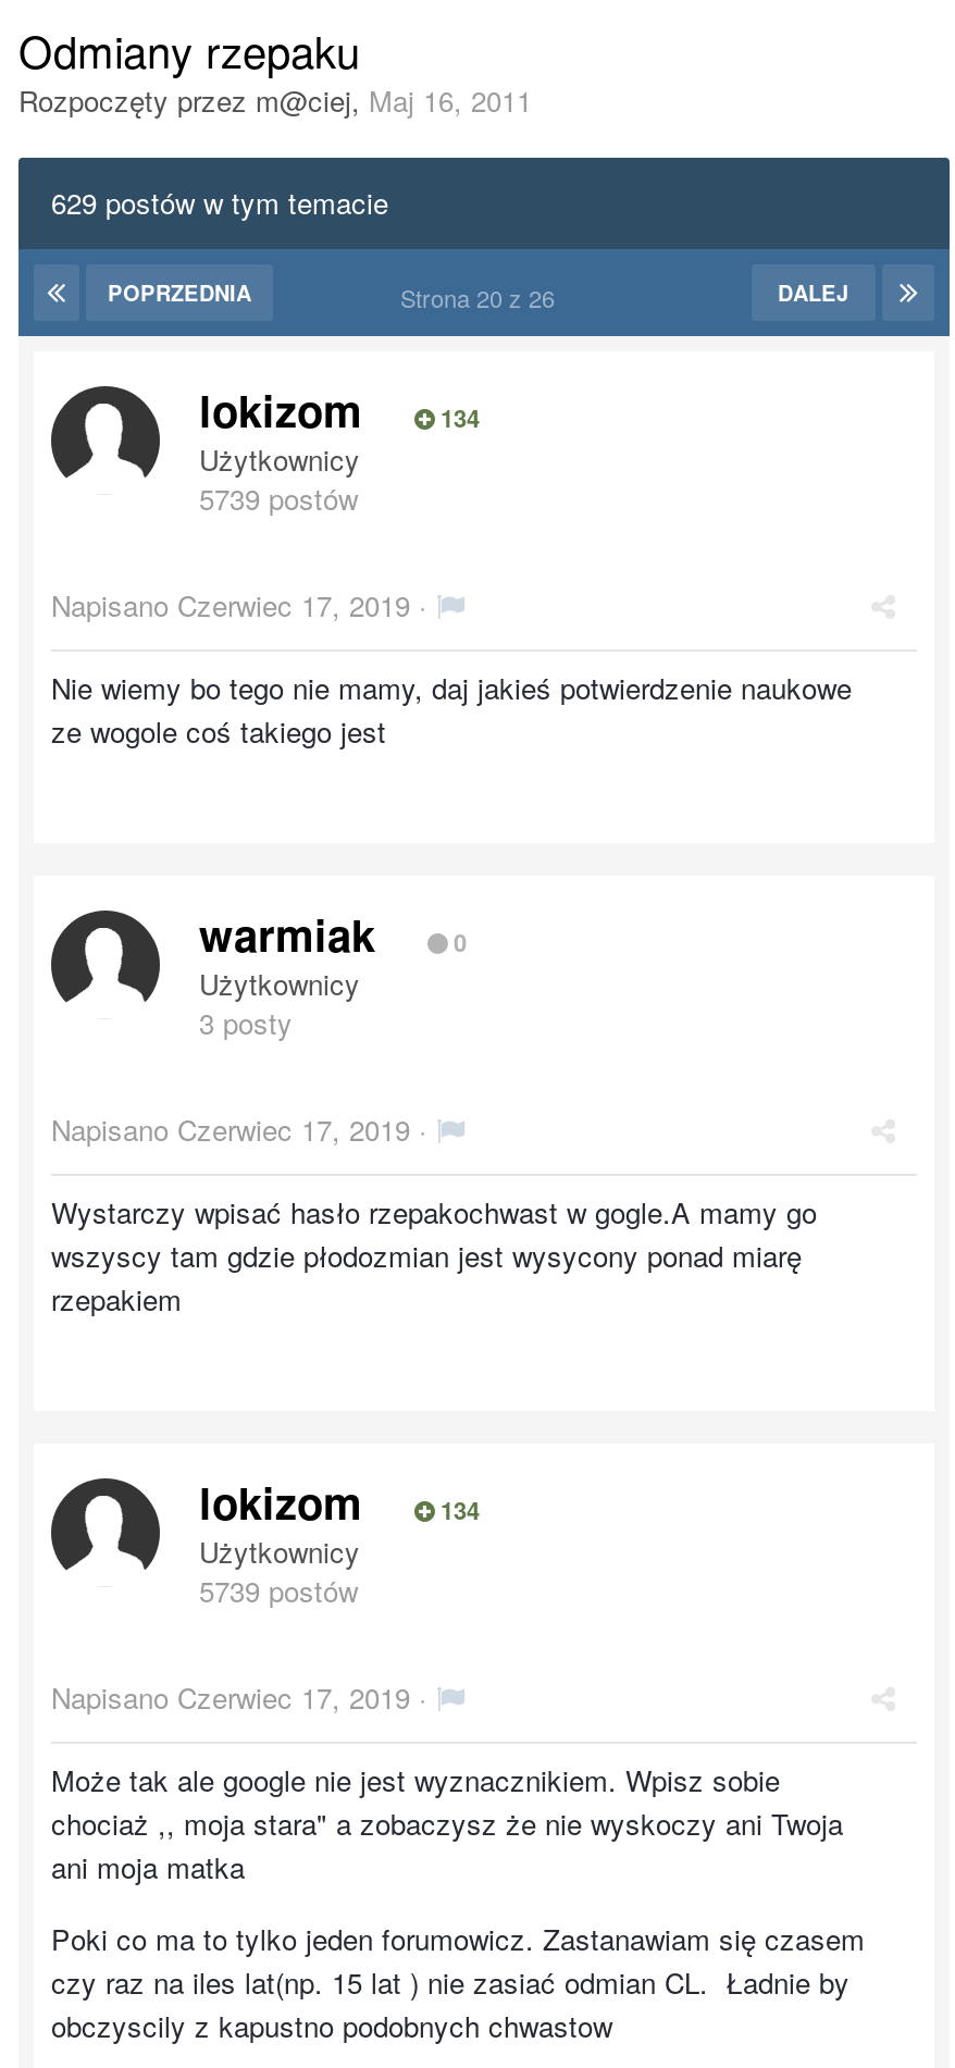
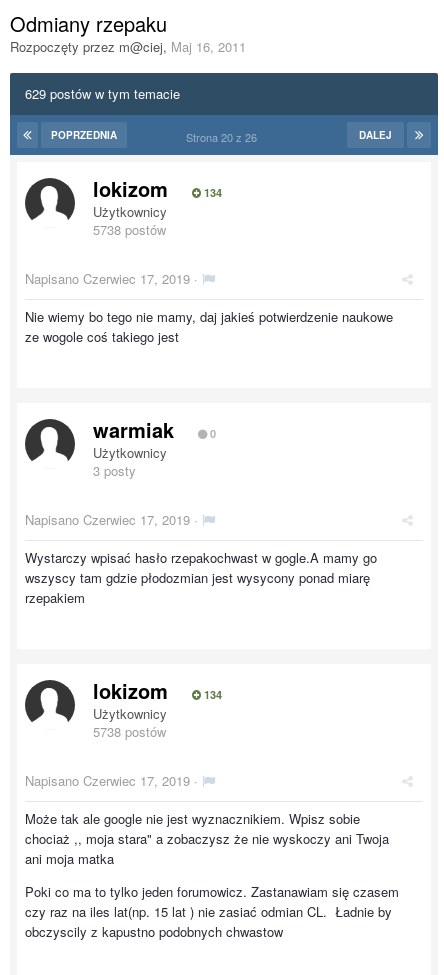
[199,478,358,519] 5739 postów -> [93,220,166,239] 5738 postów
[199,1570,358,1611] 5739 postów -> [93,722,166,741] 5738 postów

